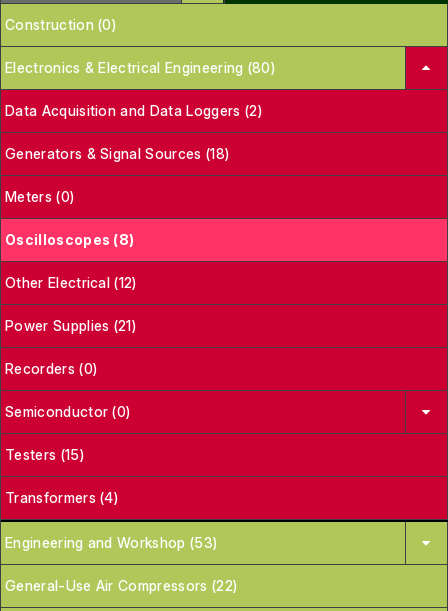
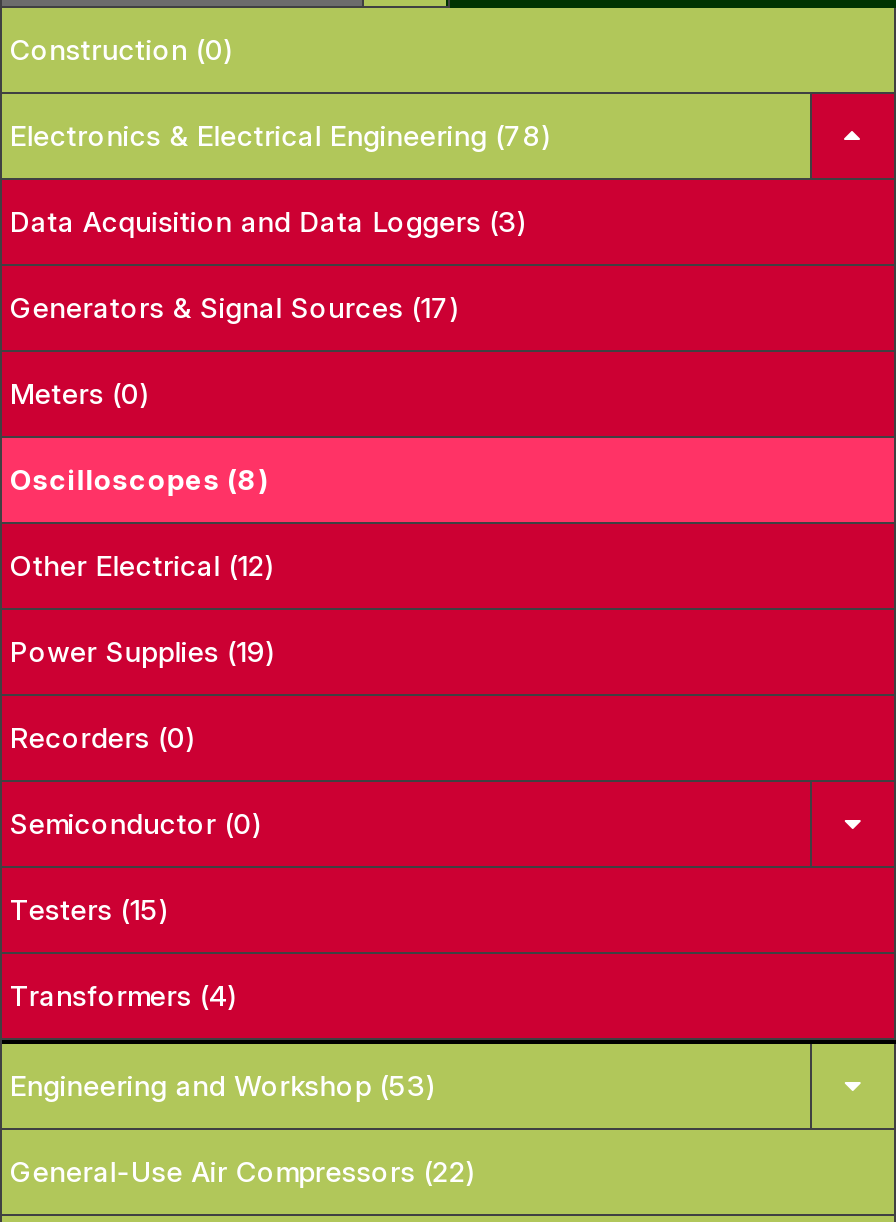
[5,59,275,76] Electronics & Electrical Engineering (80) -> [10,118,550,152] Electronics & Electrical Engineering (78)
[5,102,262,119] Data Acquisition and Data Loggers (2) -> [10,204,526,238] Data Acquisition and Data Loggers (3)
[5,145,229,162] Generators & Signal Sources (18) -> [10,290,458,324] Generators & Signal Sources (17)
[5,317,136,334] Power Supplies (21) -> [10,634,274,668] Power Supplies (19)

